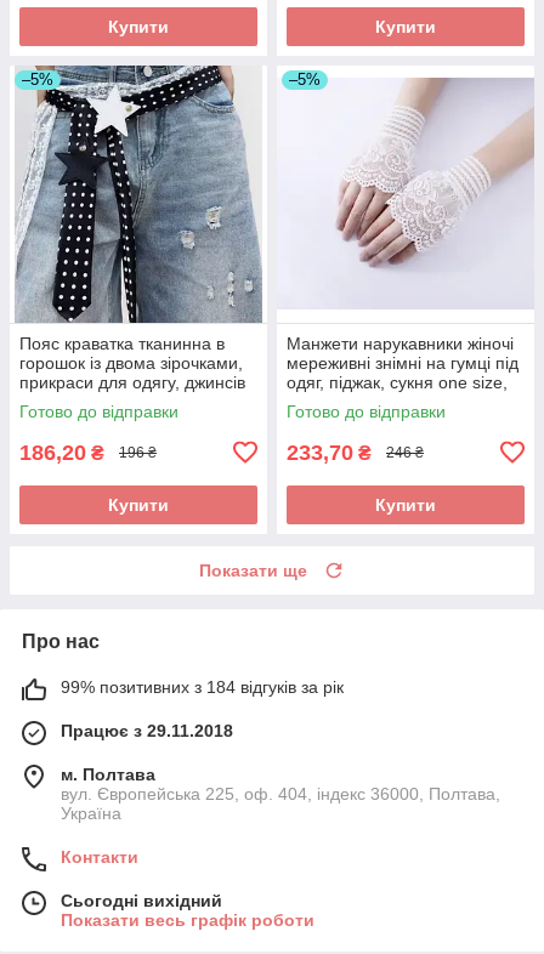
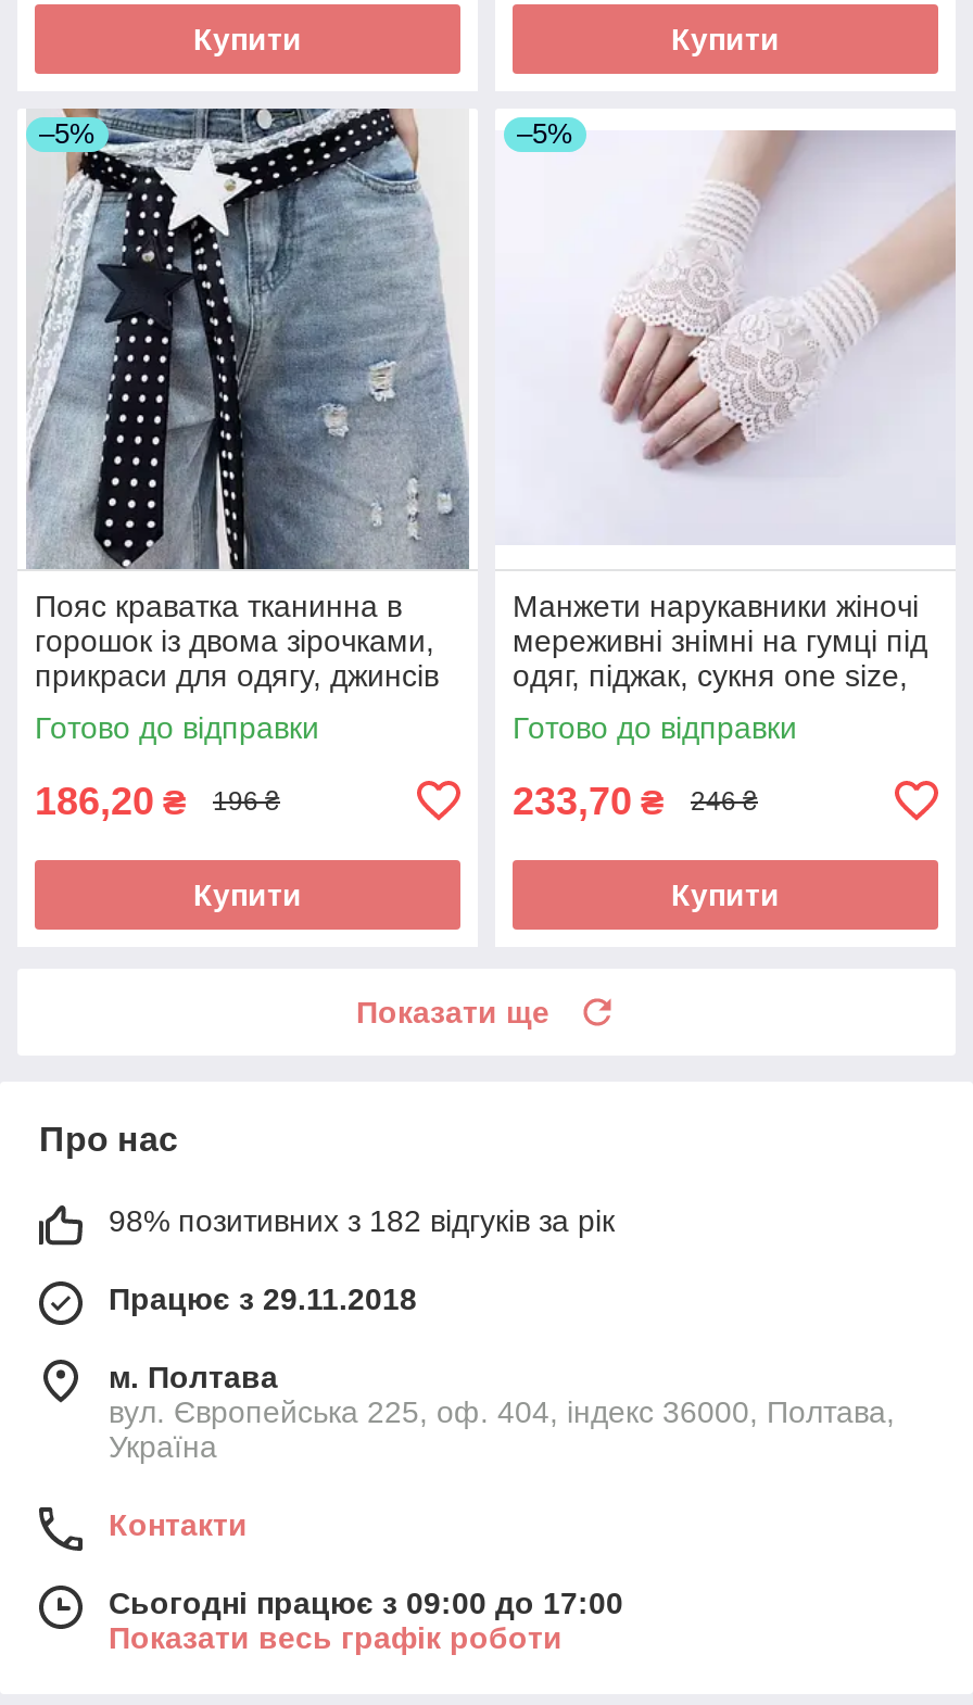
[61,677,344,696] 99% позитивних з 184 відгуків за рік -> [109,1203,615,1238] 98% позитивних з 182 відгуків за рік
[61,891,222,910] Сьогодні вихідний -> [109,1585,623,1620] Сьогодні працює з 09:00 до 17:00

